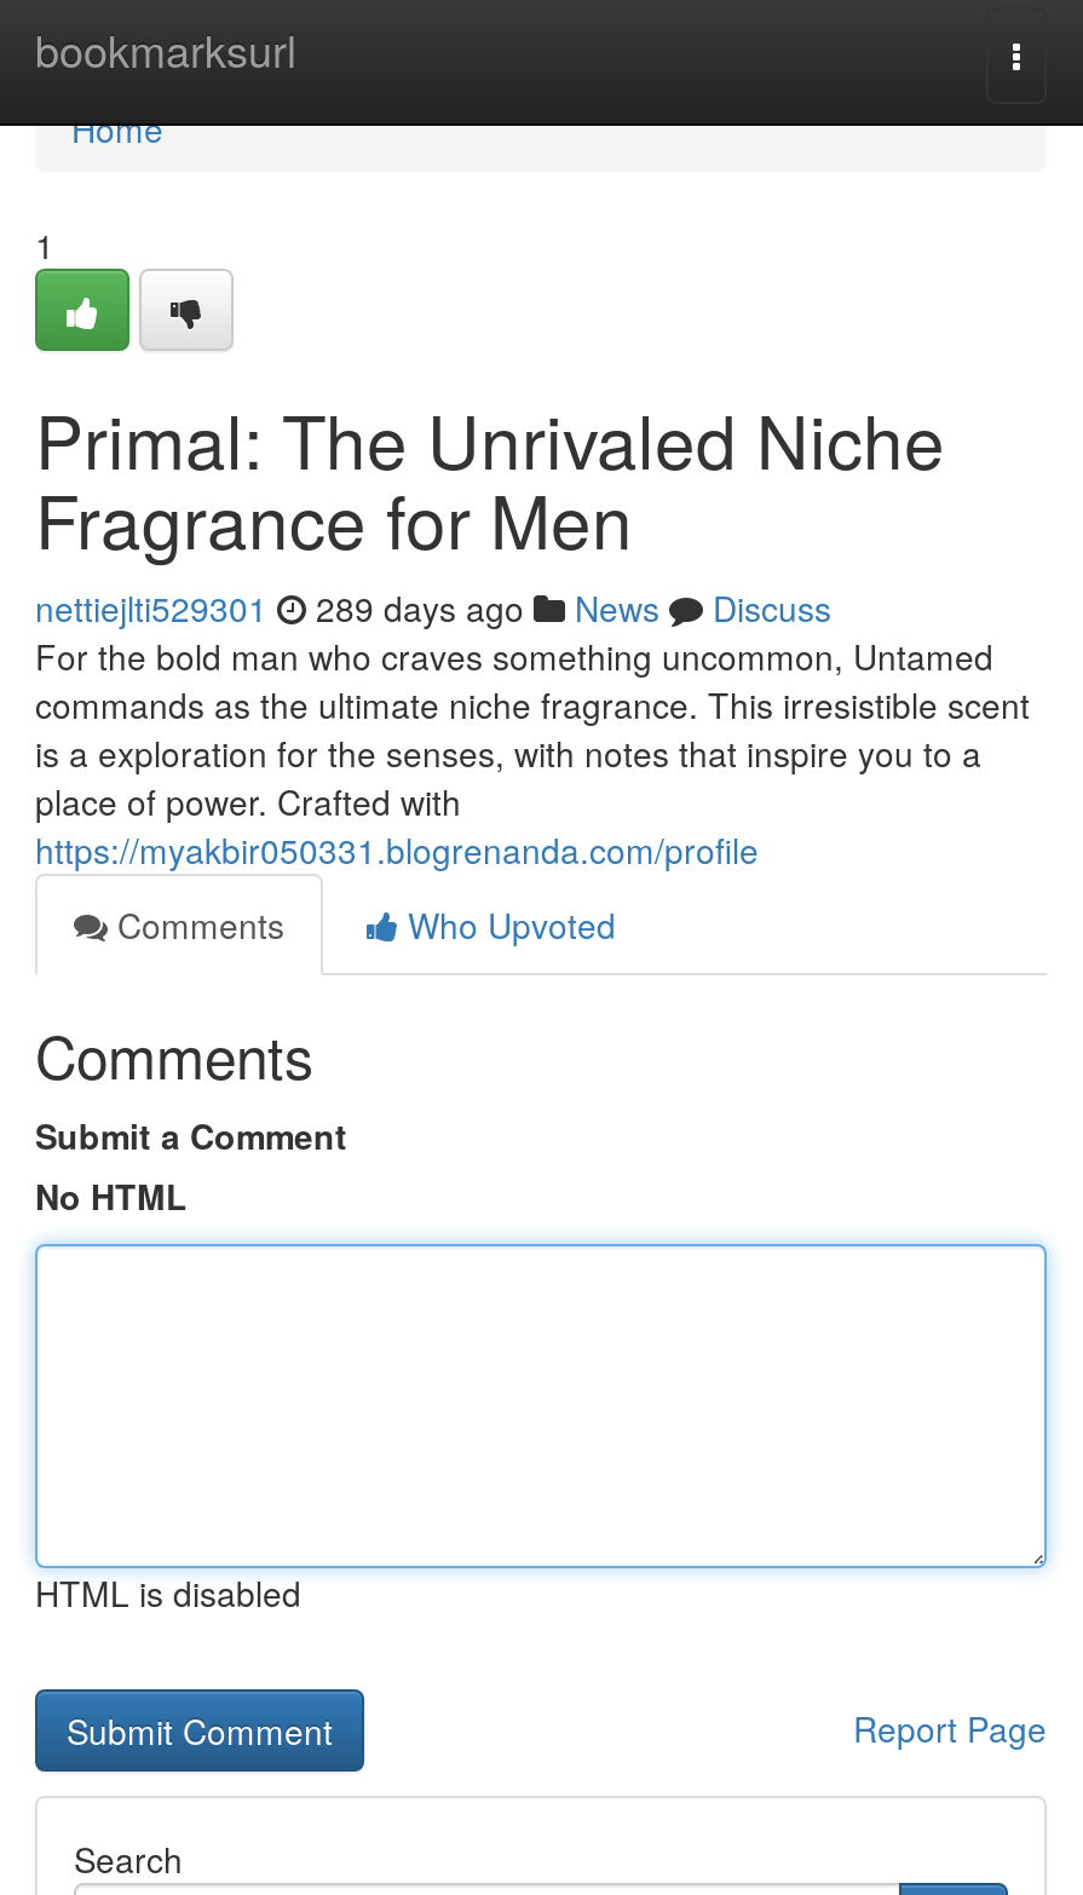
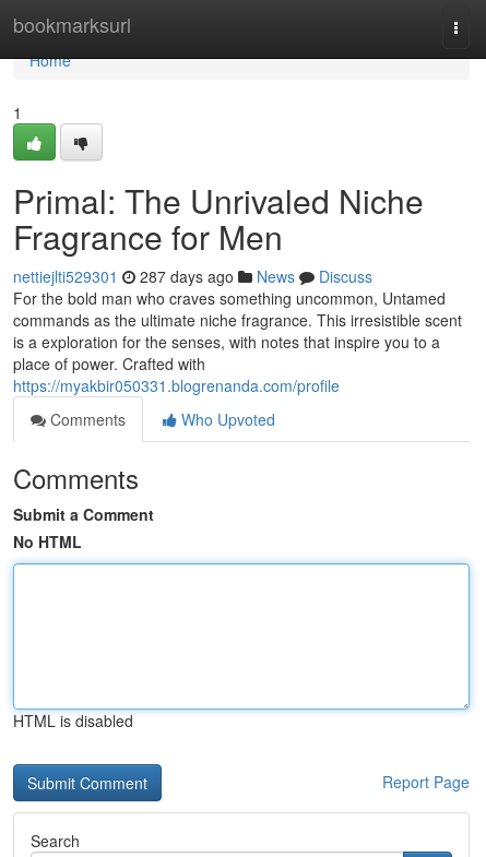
[35,583,831,632] nettiejlti529301 289 days ago News Discuss -> [13,265,372,287] nettiejlti529301 287 days ago News Discuss

